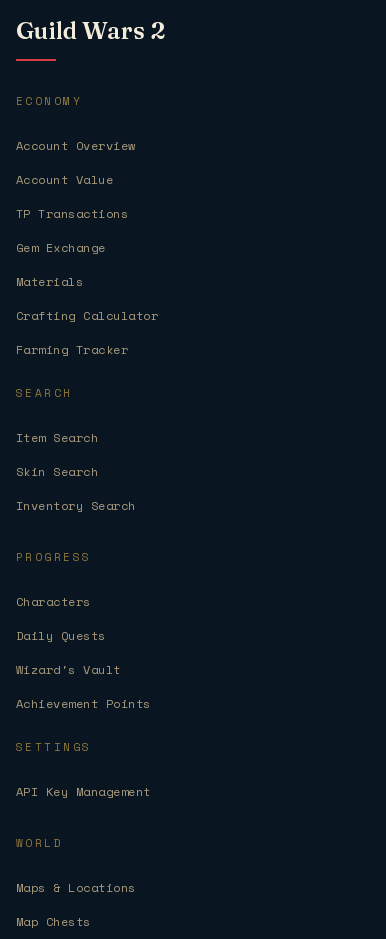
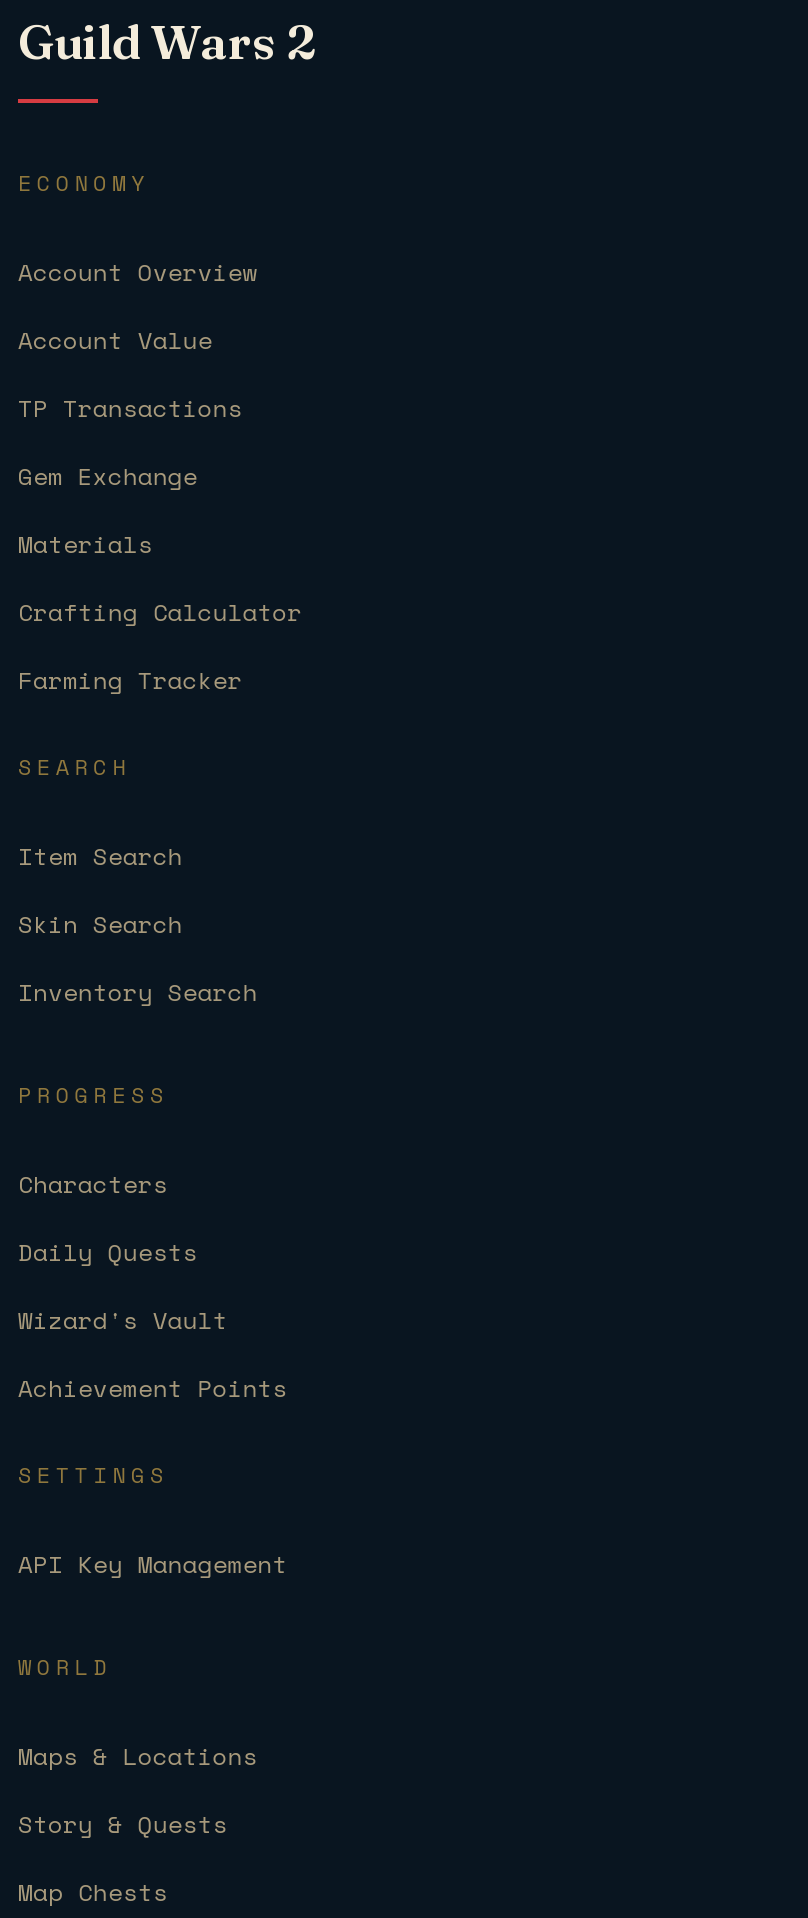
none -> [18,1807,227,1841] Story & Quests

